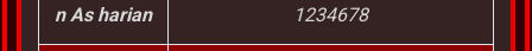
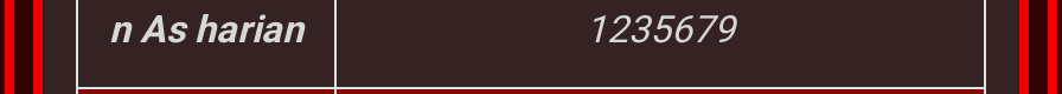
[293,4,368,26] 1234678 -> [586,7,735,52] 1235679

